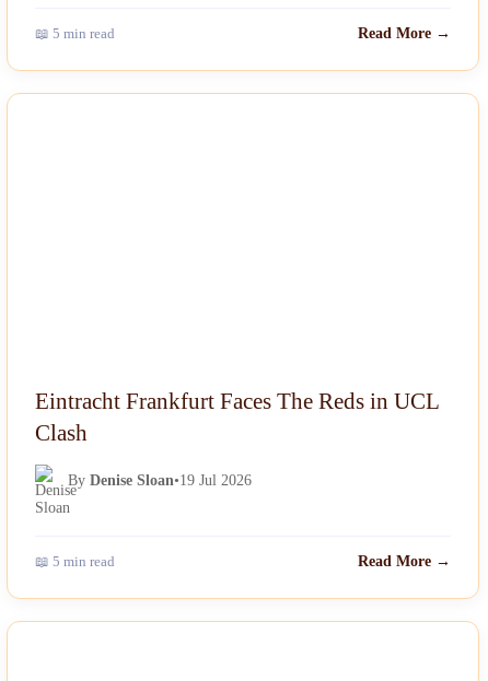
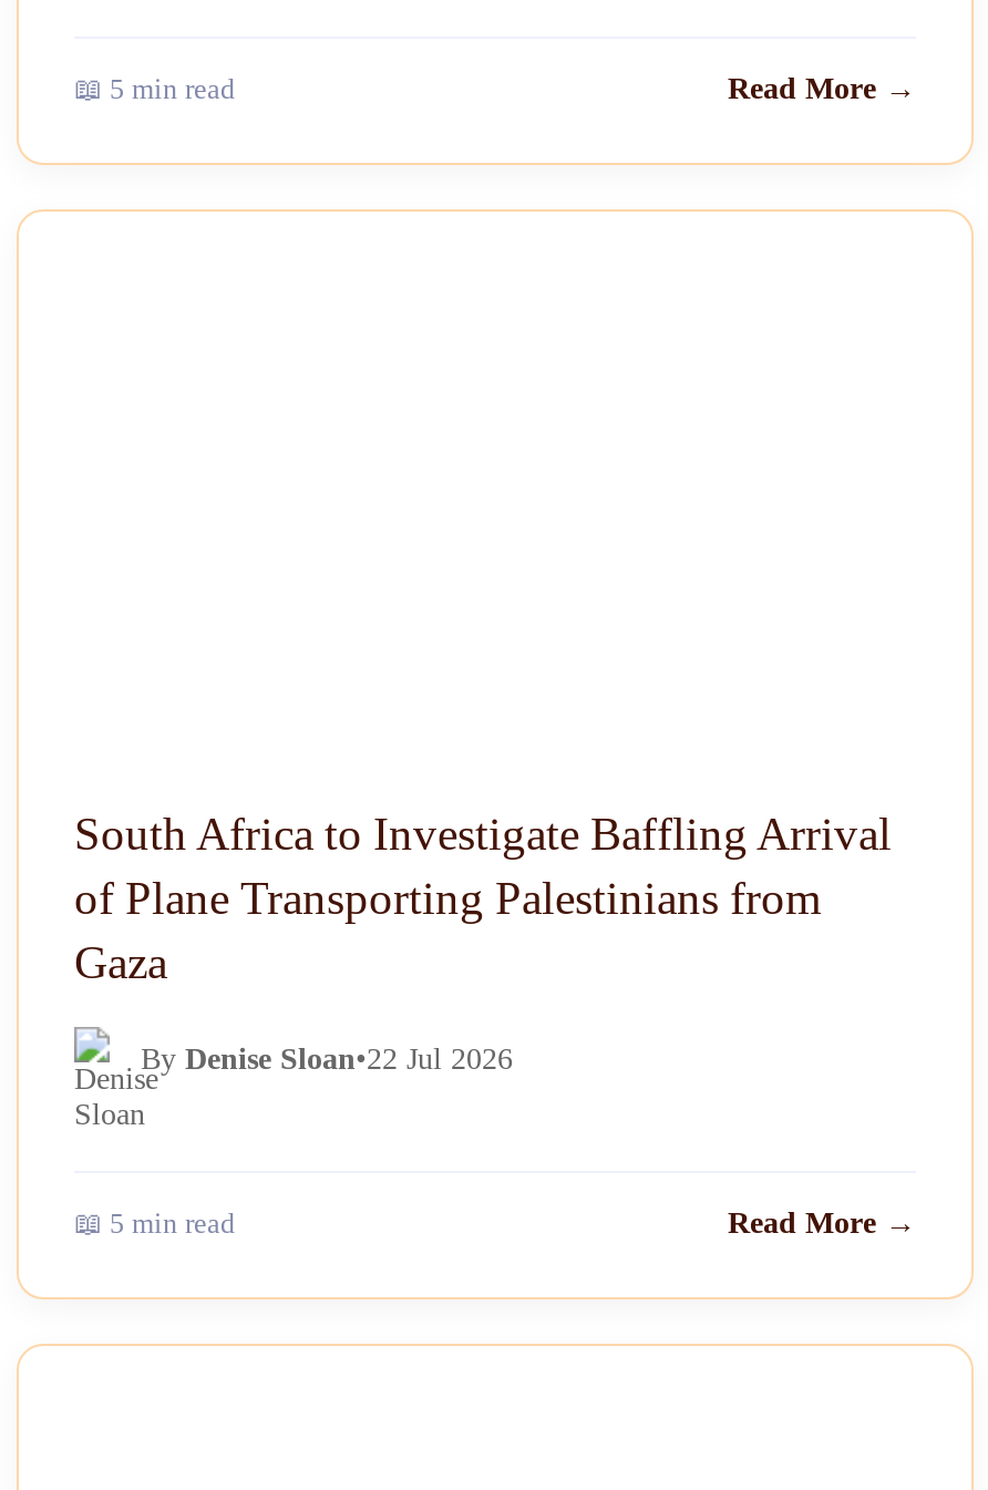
[35,388,439,445] Eintracht Frankfurt Faces The Reds in UCL | Clash -> [74,807,892,986] South Africa to Investigate Baffling Arrival | of Plane Transporting Palestinians from | Gaza
[68,472,252,488] By Denise Sloan•19 Jul 2026 -> [141,1042,513,1075] By Denise Sloan•22 Jul 2026

